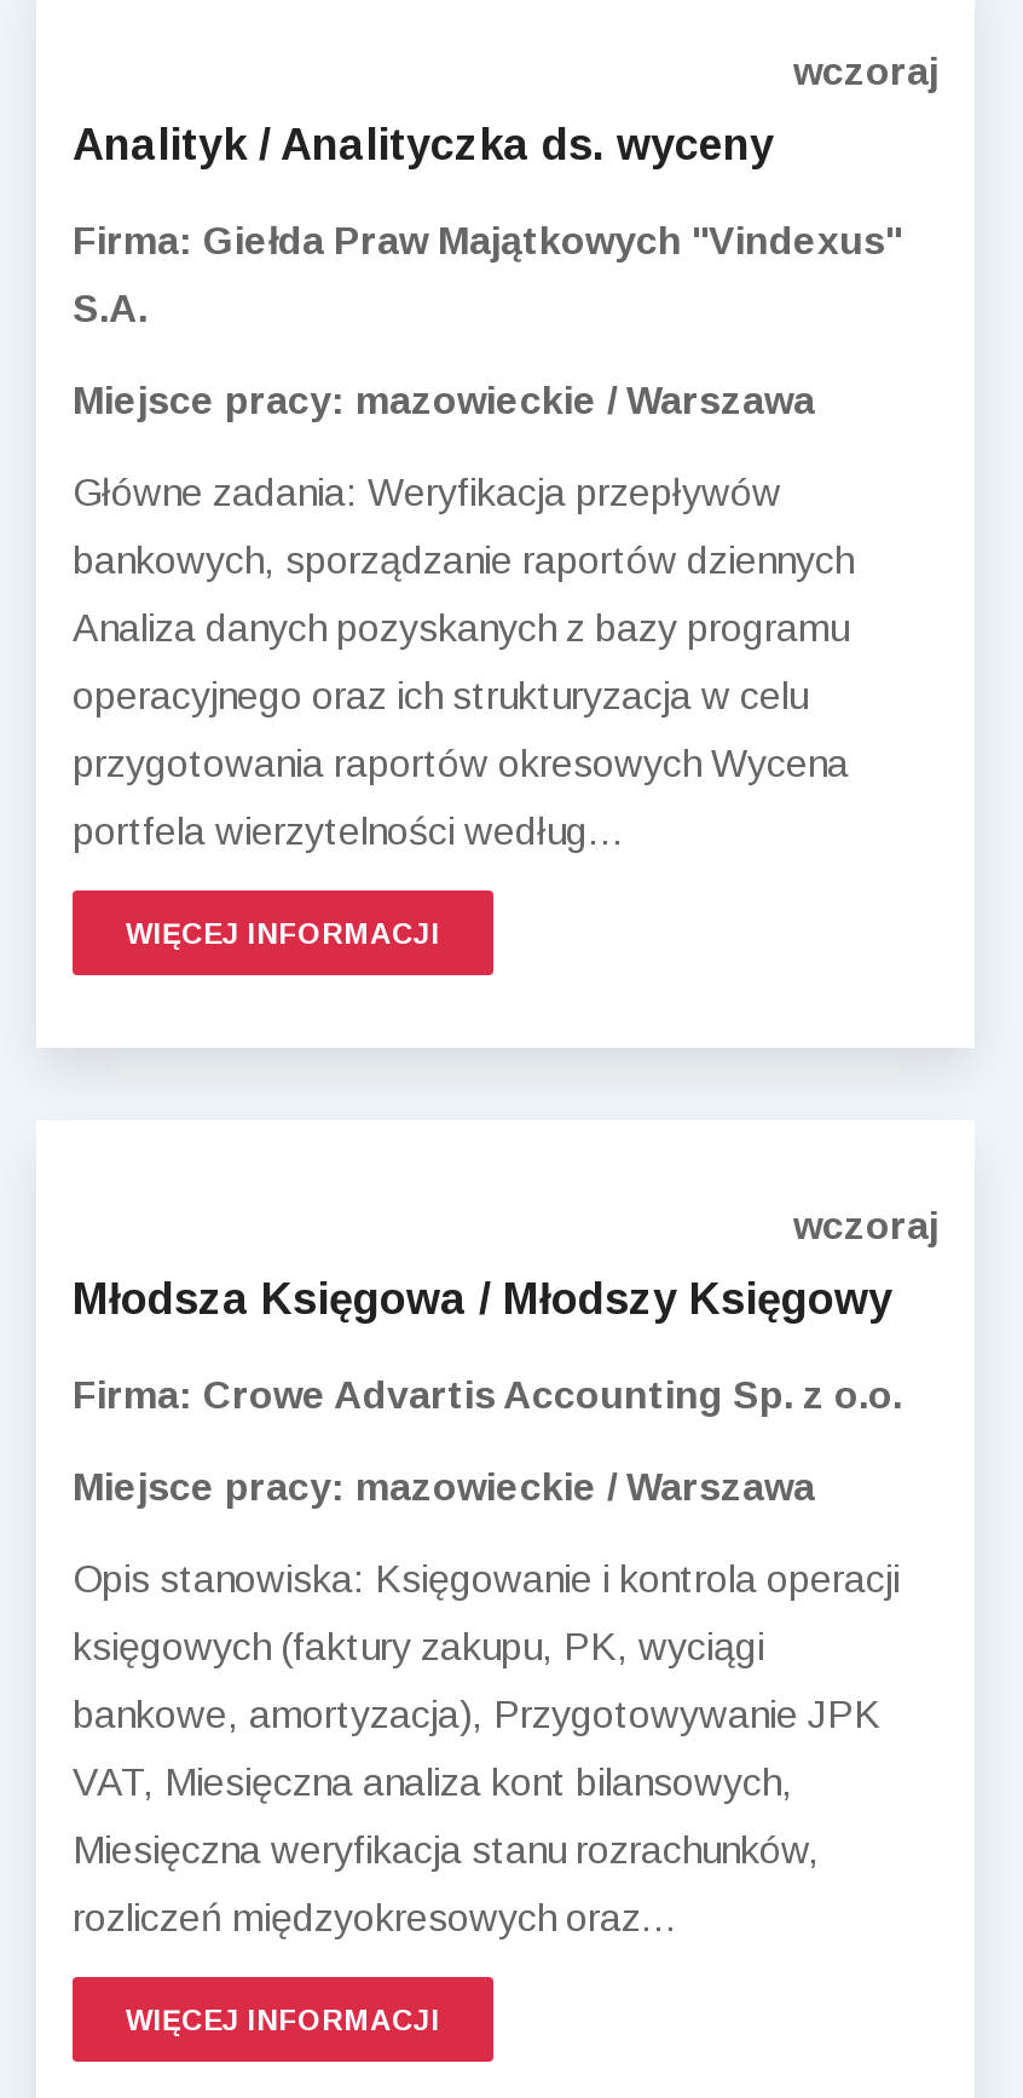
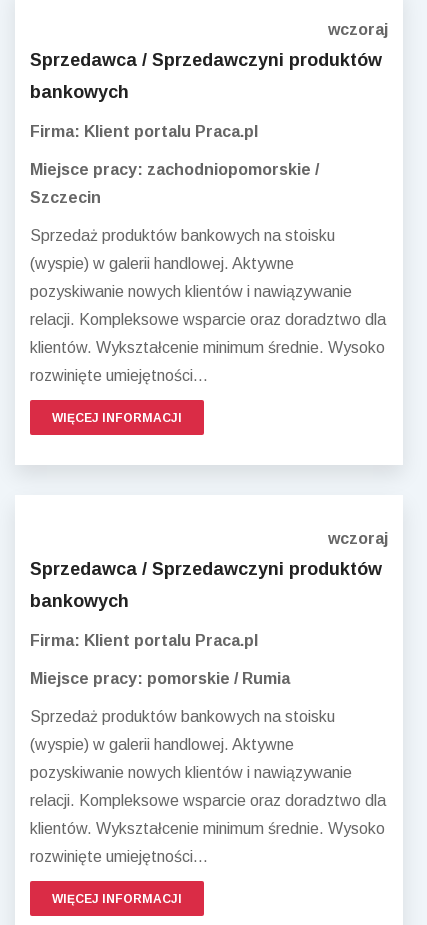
[73,121,902,852] Analityk / Analityczka ds. wyceny | Firma: Giełda Praw Majątkowych "Vindexus" | S.A. | Miejsce pracy: mazowieckie / Warszawa | Główne zadania: Weryfikacja przepływów | bankowych, sporządzanie raportów dziennych | Analiza danych pozyskanych z bazy programu | operacyjnego oraz ich strukturyzacja w celu | przygotowania raportów okresowych Wycena | portfela wierzytelności według... -> [30,50,386,384] Sprzedawca / Sprzedawczyni produktów | bankowych | Firma: Klient portalu Praca.pl | Miejsce pracy: zachodniopomorskie / | Szczecin | Sprzedaż produktów bankowych na stoisku | (wyspie) w galerii handlowej. Aktywne | pozyskiwanie nowych klientów i nawiązywanie | relacji. Kompleksowe wsparcie oraz doradztwo dla | klientów. Wykształcenie minimum średnie. Wysoko | rozwinięte umiejętności...
[73,1275,902,1939] Młodsza Księgowa / Młodszy Księgowy | Firma: Crowe Advartis Accounting Sp. z o.o. | Miejsce pracy: mazowieckie / Warszawa | Opis stanowiska: Księgowanie i kontrola operacji | księgowych (faktury zakupu, PK, wyciągi | bankowe, amortyzacja), Przygotowywanie JPK | VAT, Miesięczna analiza kont bilansowych, | Miesięczna weryfikacja stanu rozrachunków, | rozliczeń międzyokresowych oraz... -> [30,559,386,865] Sprzedawca / Sprzedawczyni produktów | bankowych | Firma: Klient portalu Praca.pl | Miejsce pracy: pomorskie / Rumia | Sprzedaż produktów bankowych na stoisku | (wyspie) w galerii handlowej. Aktywne | pozyskiwanie nowych klientów i nawiązywanie | relacji. Kompleksowe wsparcie oraz doradztwo dla | klientów. Wykształcenie minimum średnie. Wysoko | rozwinięte umiejętności...

